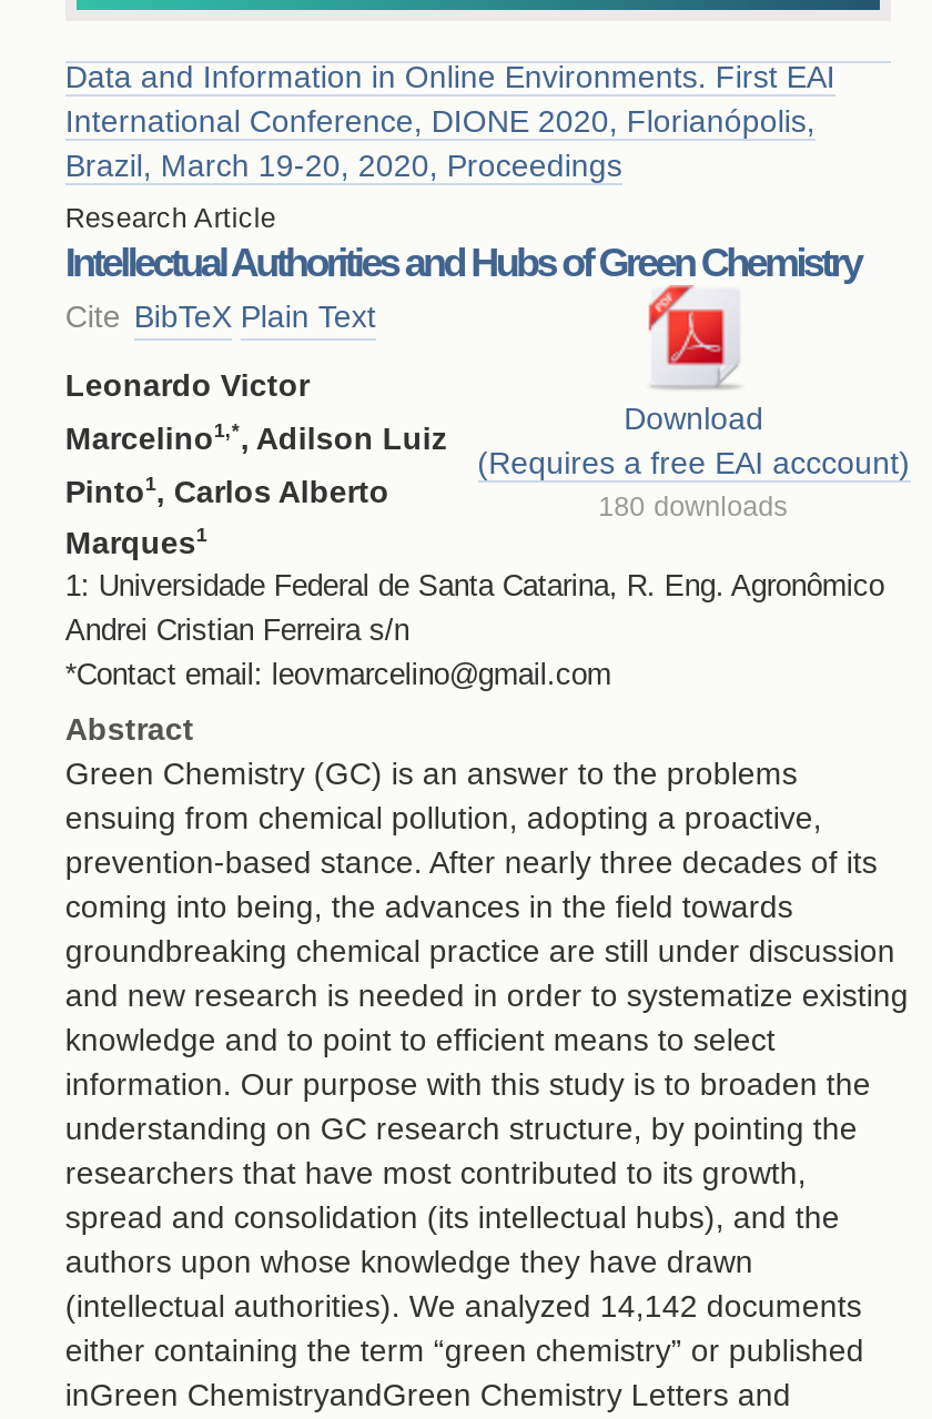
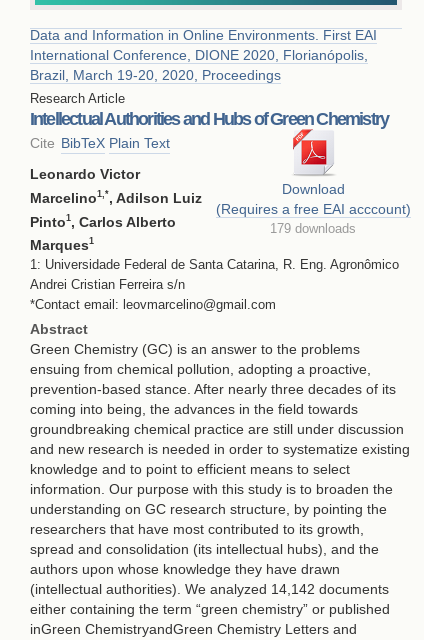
[598,491,789,522] 180 downloads -> [270,222,356,236] 179 downloads

